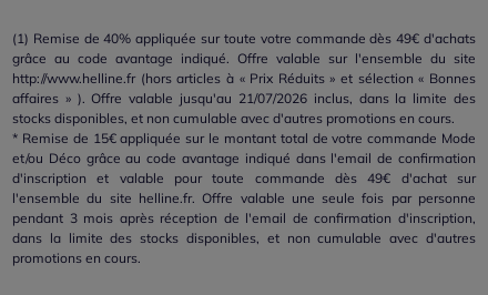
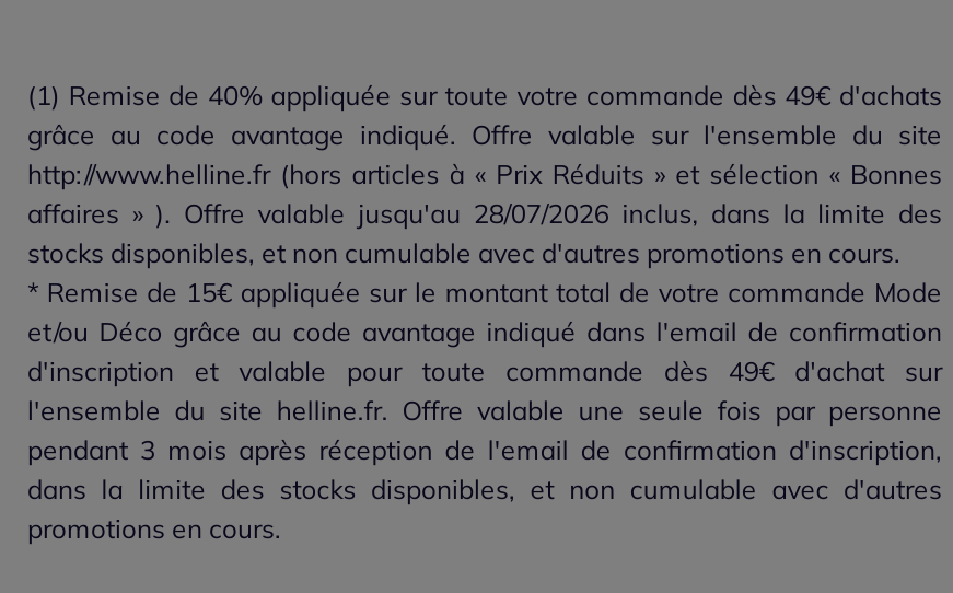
[12,90,476,106] affaires » ). Offre valable jusqu'au 21/07/2026 inclus, dans la limite des -> [27,198,942,231] affaires » ). Offre valable jusqu'au 28/07/2026 inclus, dans la limite des

